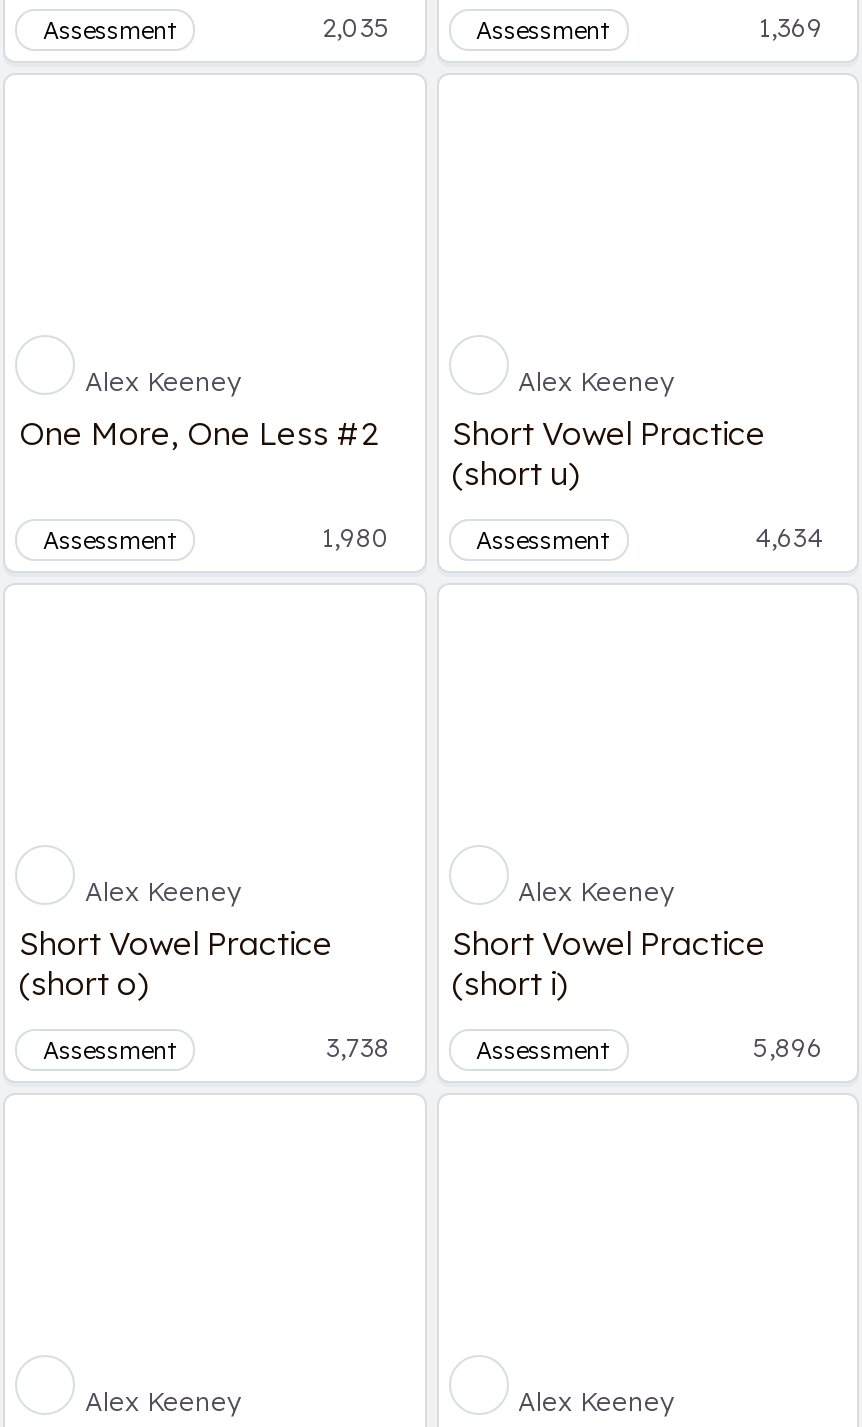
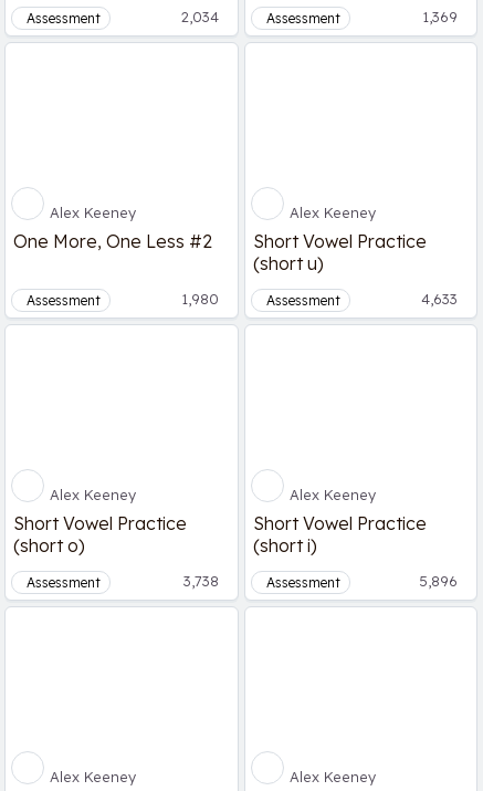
[322,11,390,43] 2,035 -> [181,8,218,25] 2,034
[755,521,823,553] 4,634 -> [421,290,458,308] 4,633

